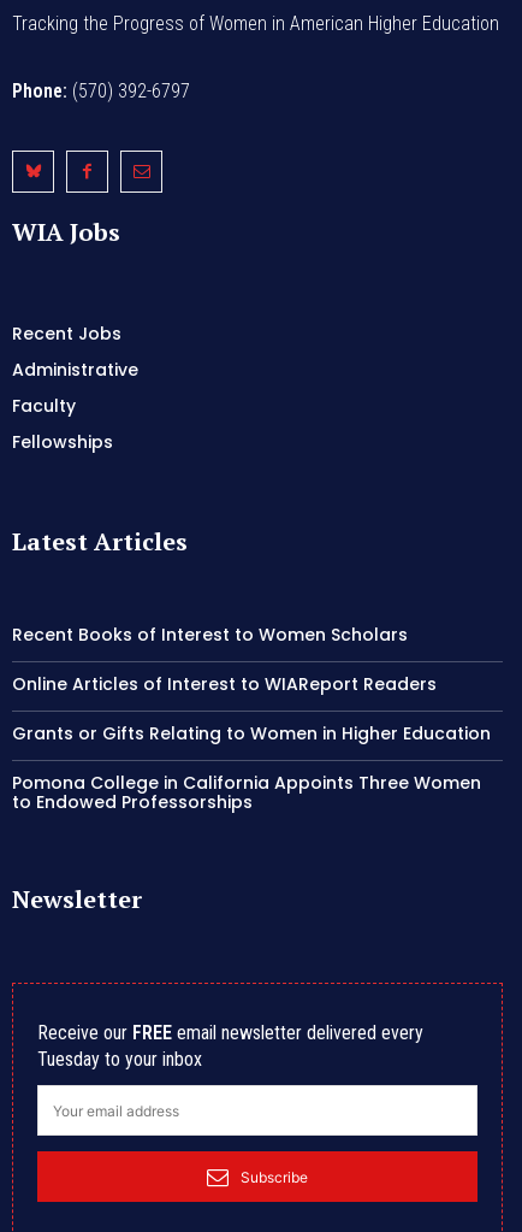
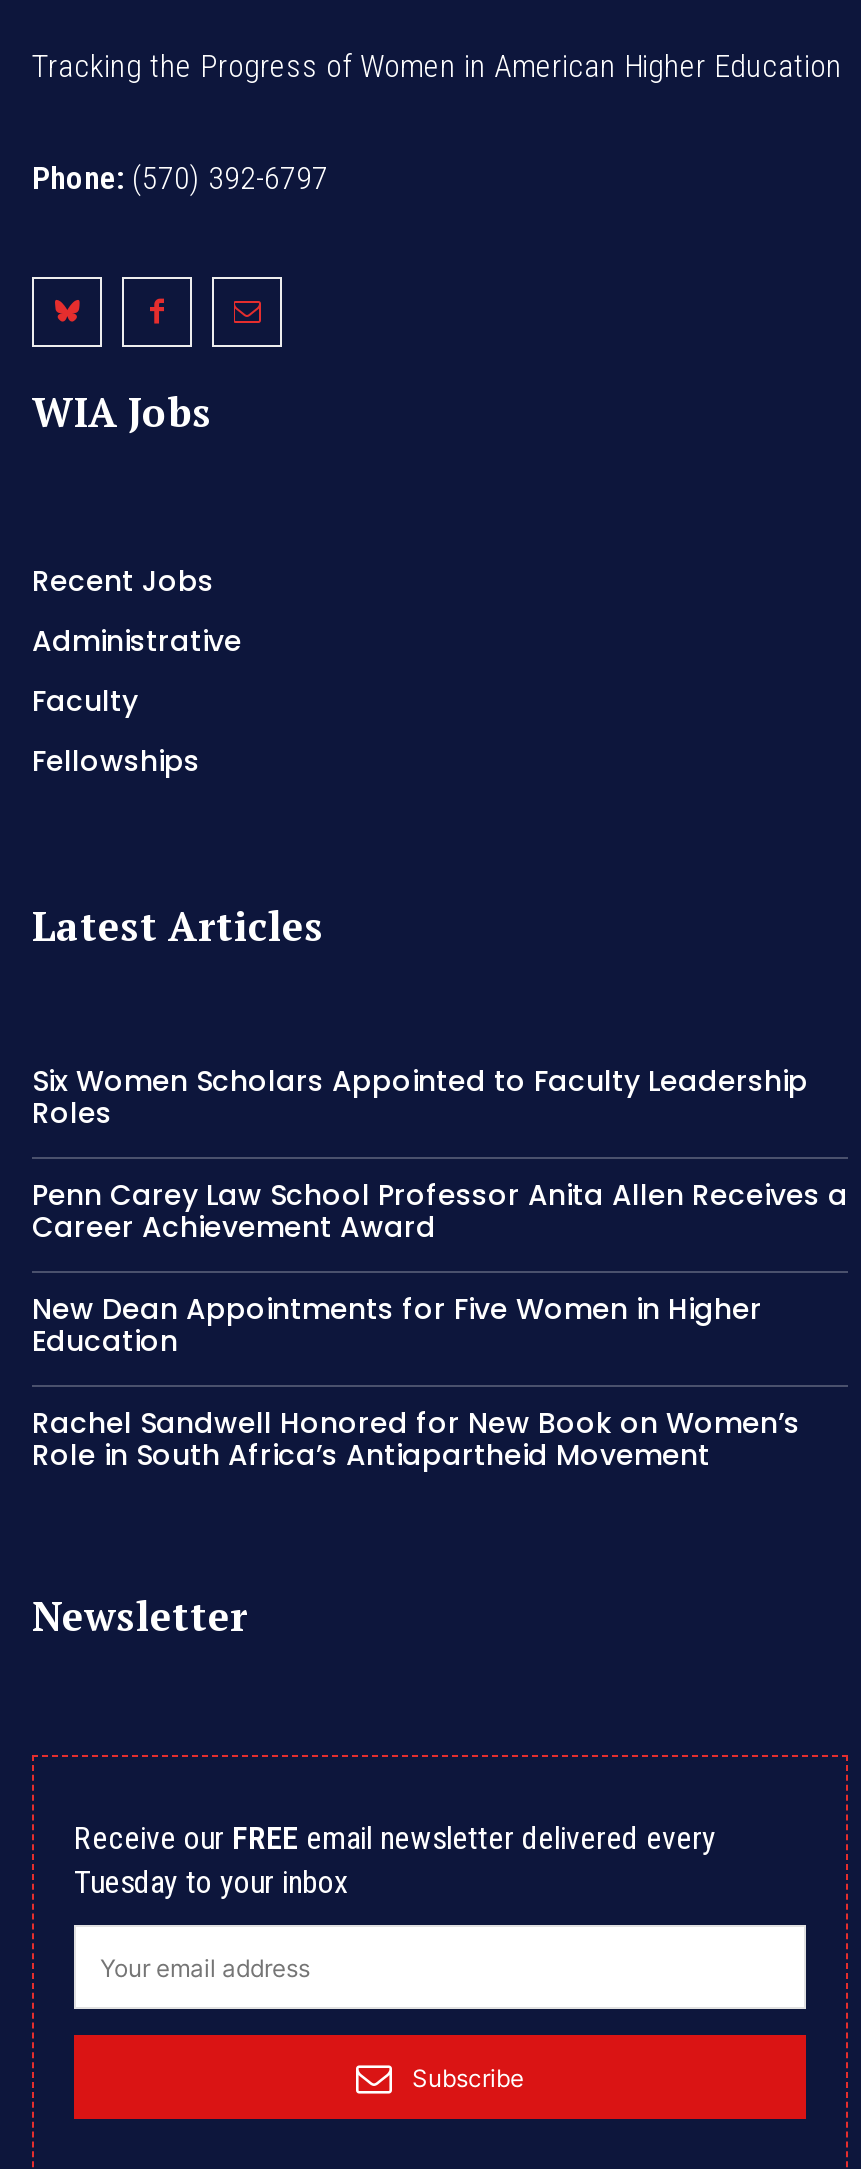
[12,623,408,647] Recent Books of Interest to Women Scholars -> [32,1062,808,1134] Six Women Scholars Appointed to Faculty Leadership | Roles
[12,673,437,697] Online Articles of Interest to WIAReport Readers -> [32,1176,848,1248] Penn Carey Law School Professor Anita Allen Receives a | Career Achievement Award
[12,722,491,746] Grants or Gifts Relating to Women in Higher Education -> [32,1290,762,1362] New Dean Appointments for Five Women in Higher | Education
[12,771,481,815] Pomona College in California Appoints Three Women | to Endowed Professorships -> [32,1404,800,1476] Rachel Sandwell Honored for New Book on Women’s | Role in South Africa’s Antiapartheid Movement

